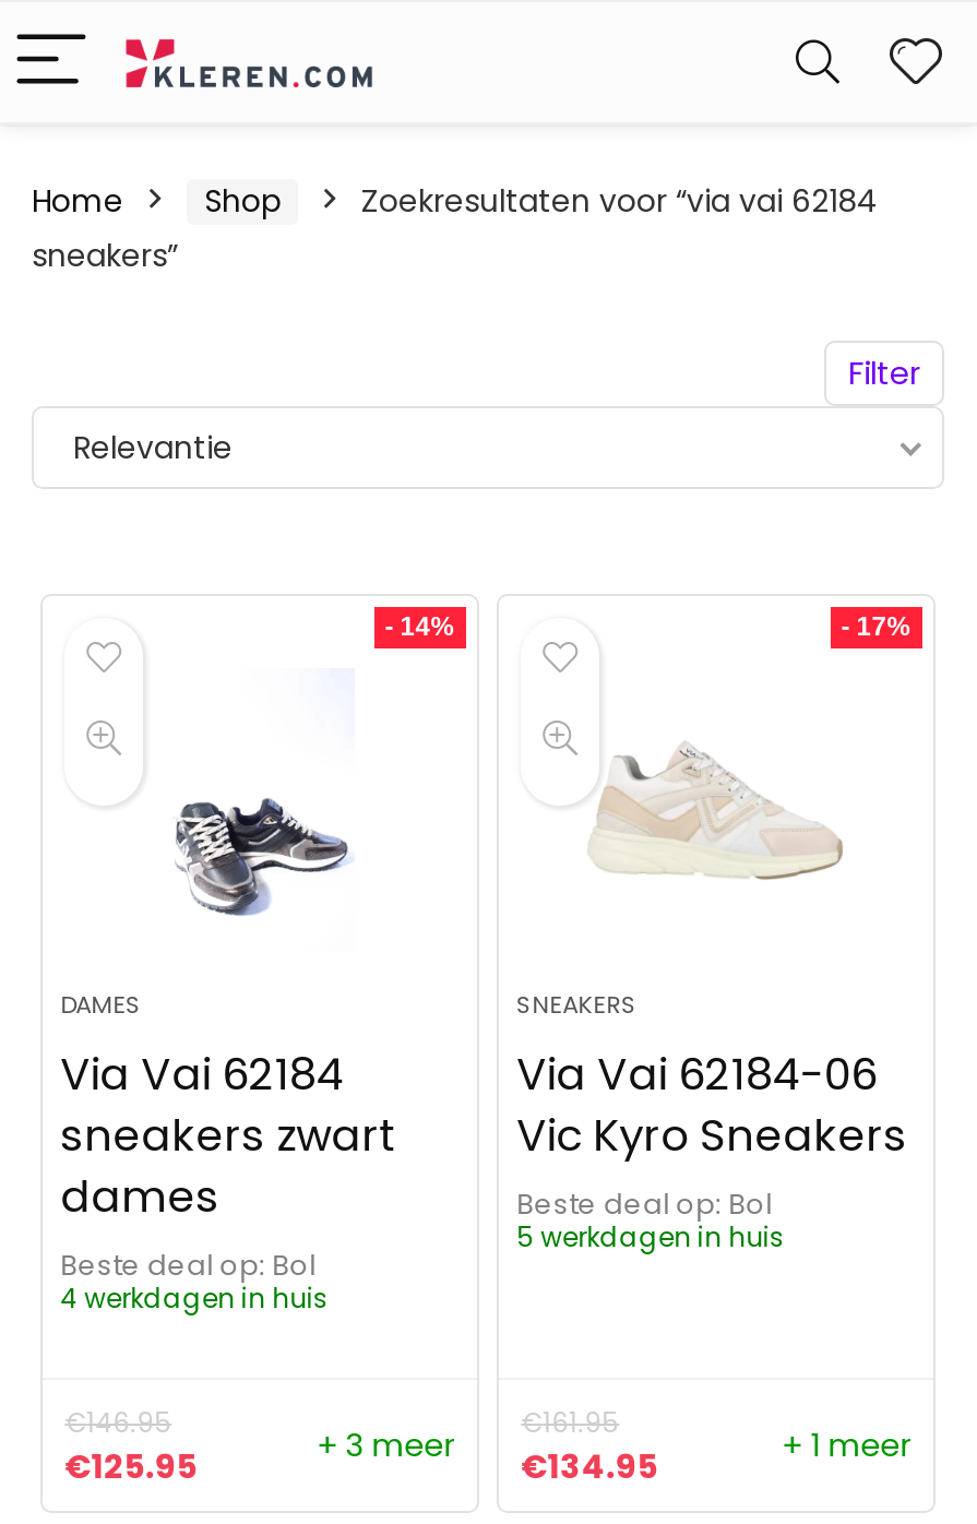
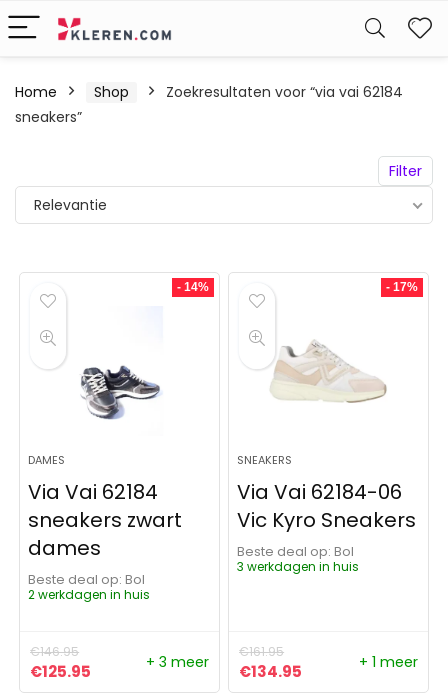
[517,1218,785,1255] 5 werkdagen in huis -> [237,558,359,575] 3 werkdagen in huis
[60,1279,329,1317] 4 werkdagen in huis -> [28,586,150,603] 2 werkdagen in huis

